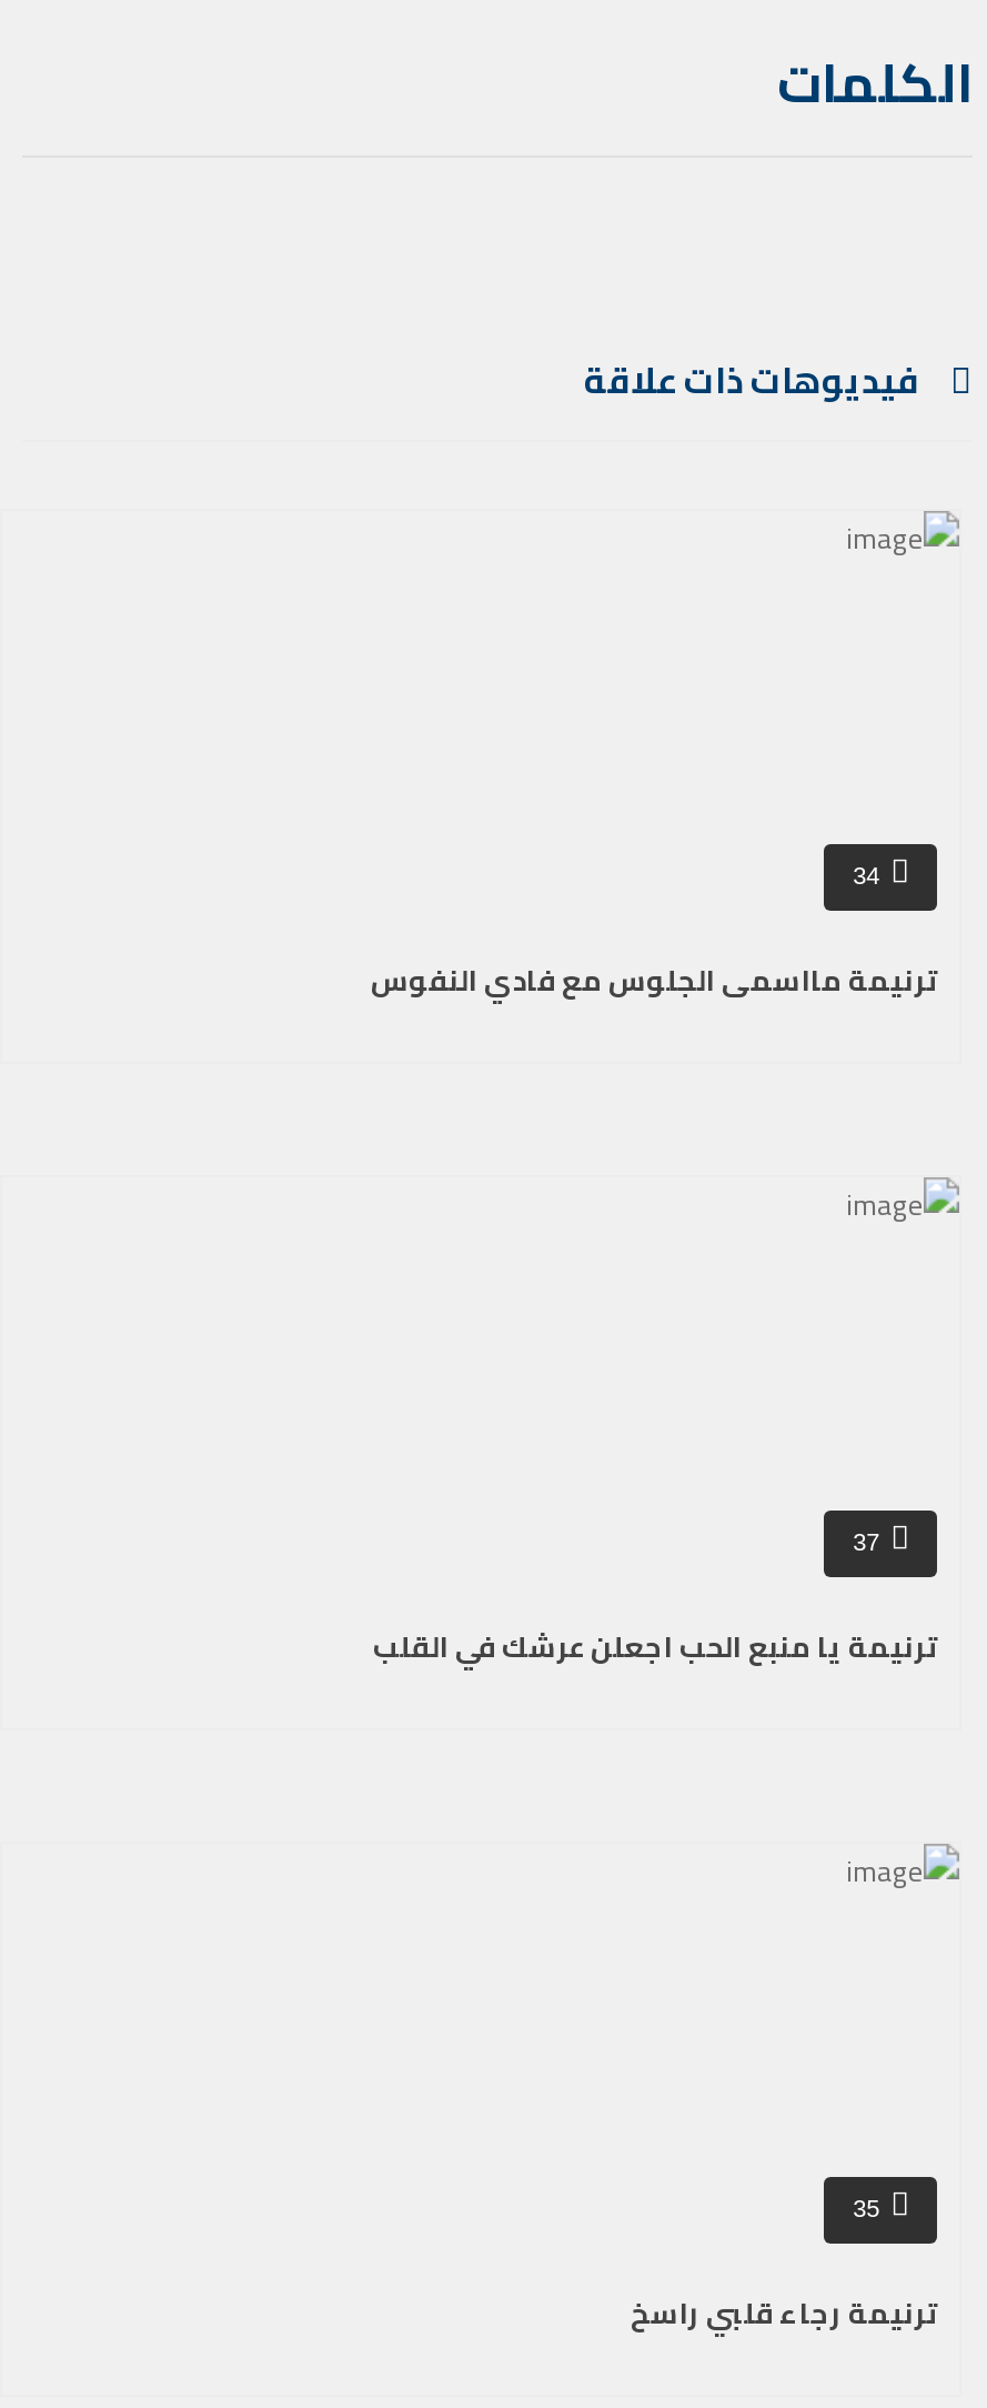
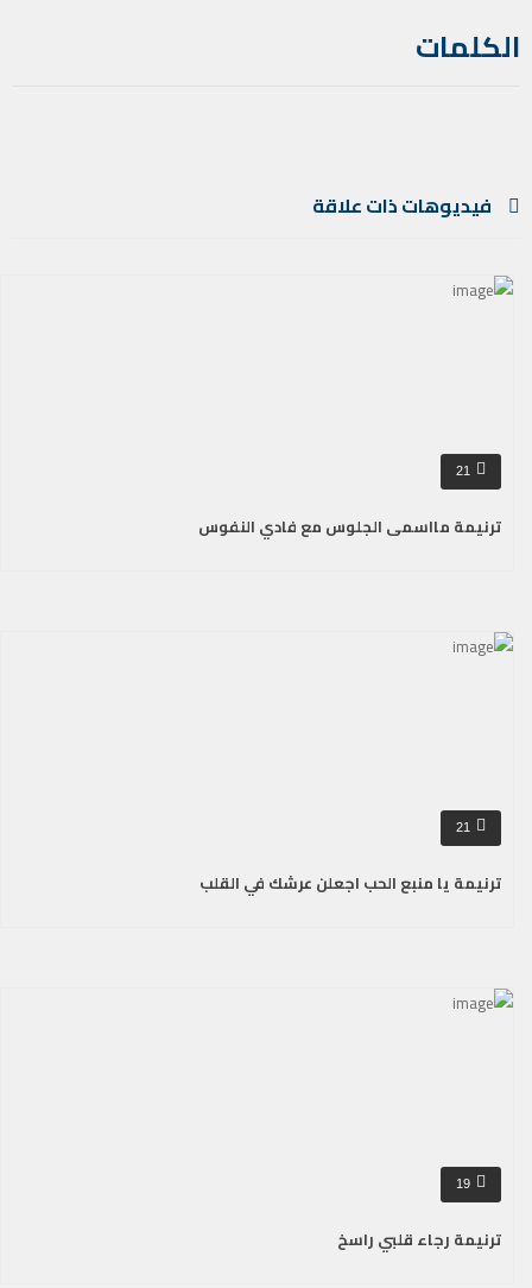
[853,862,880,888] 34 -> [456,463,470,478] 21
[853,1528,880,1555] 37 -> [456,820,470,834] 21
[853,2195,880,2221] 35 -> [456,1176,470,1190] 19

